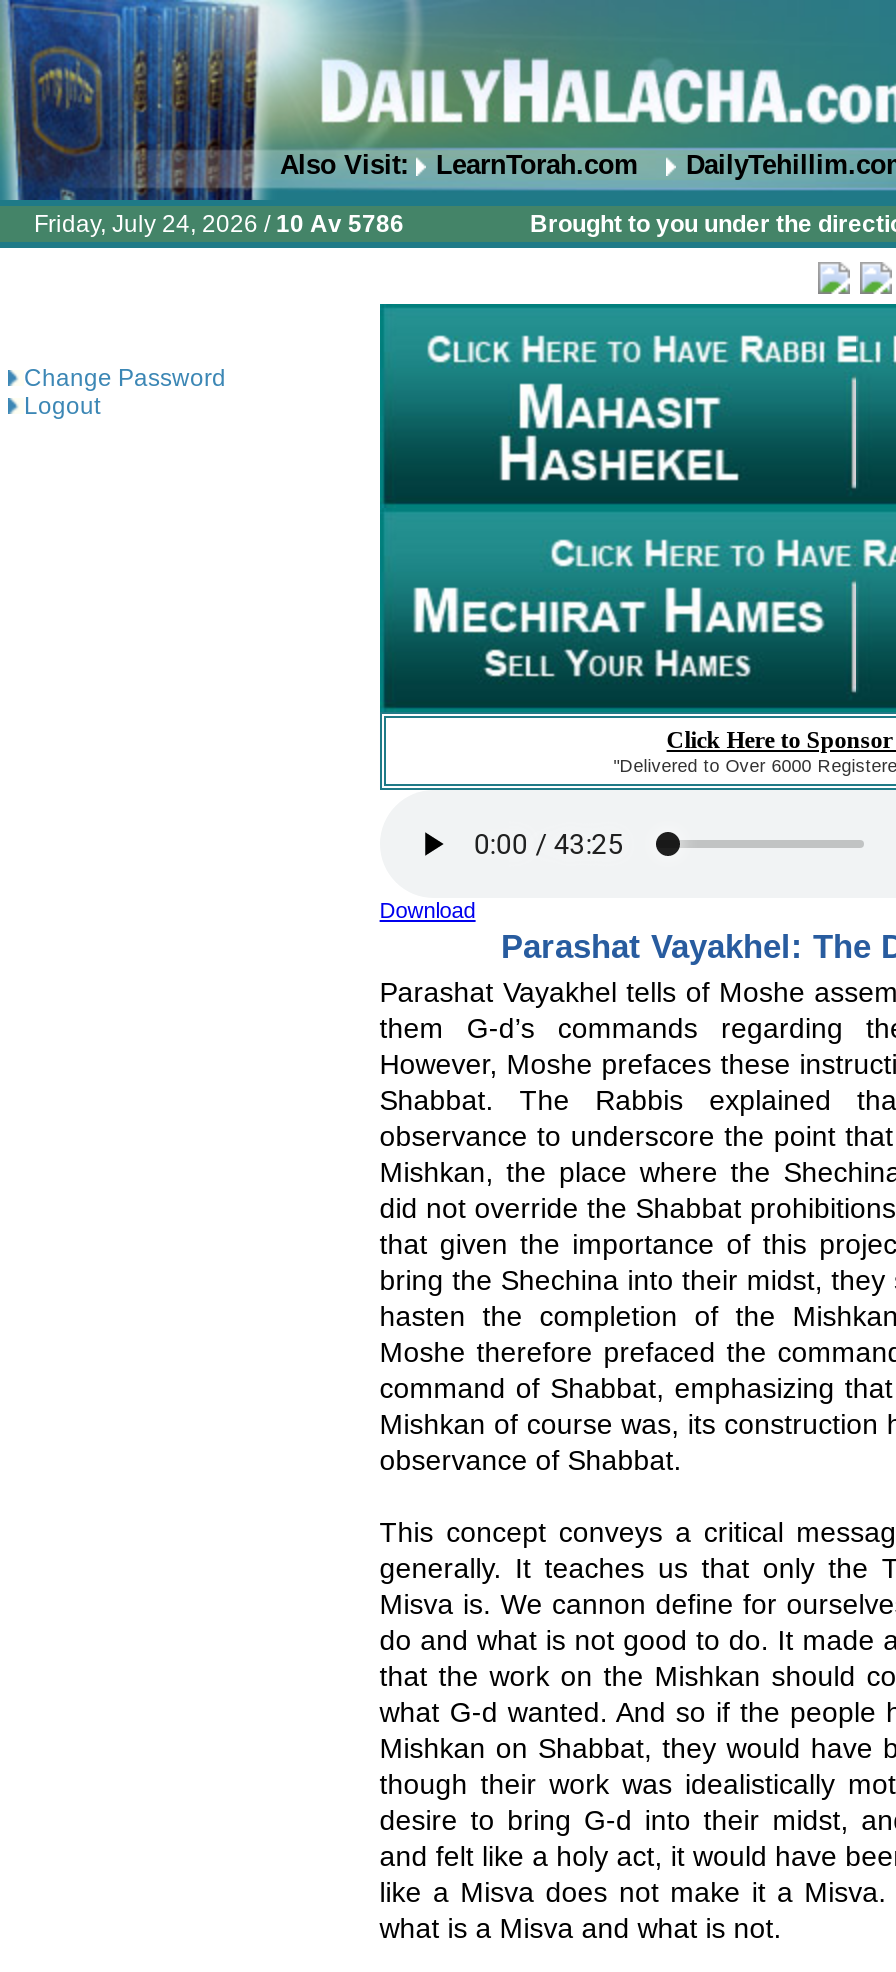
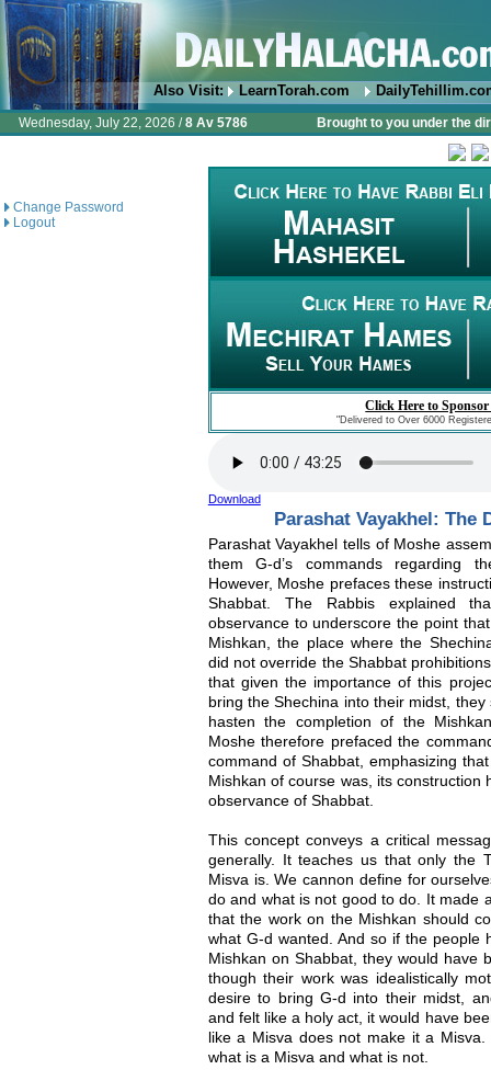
[34,210,410,238] Friday, July 24, 2026 / 10 Av 5786 -> [19,115,251,130] Wednesday, July 22, 2026 / 8 Av 5786

